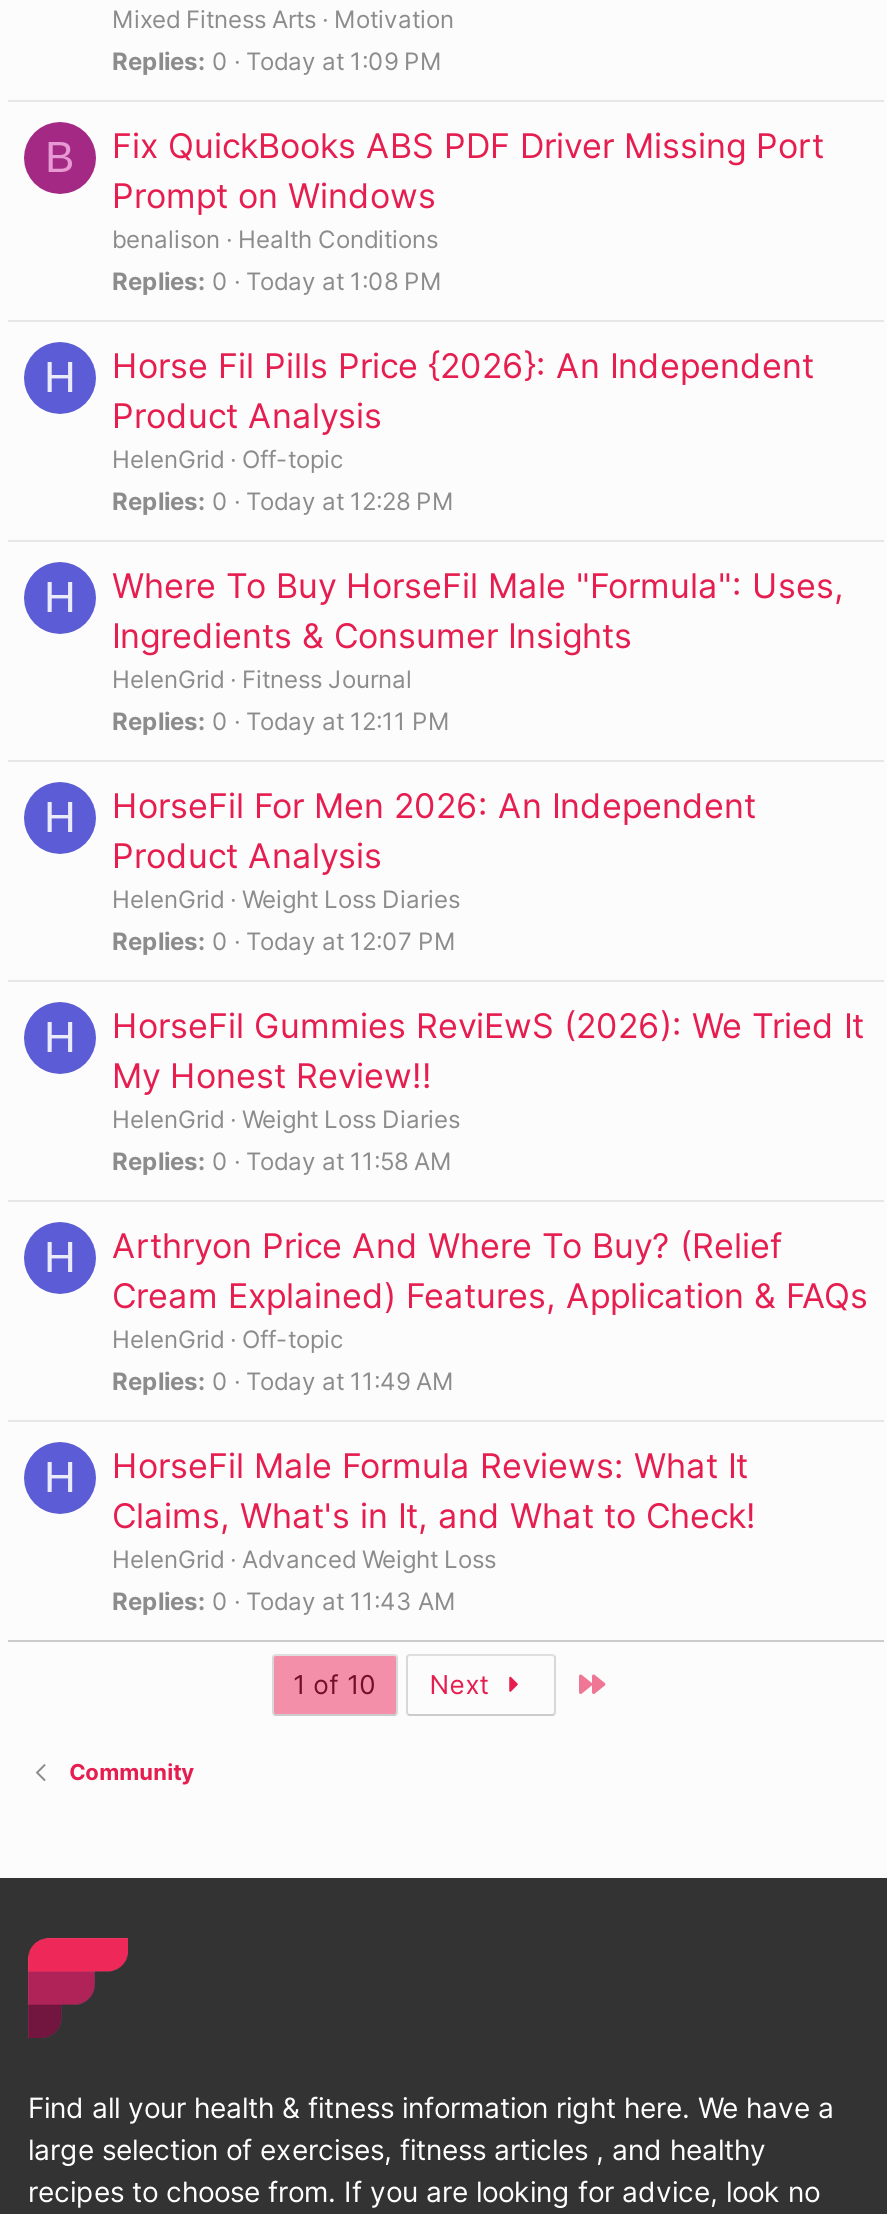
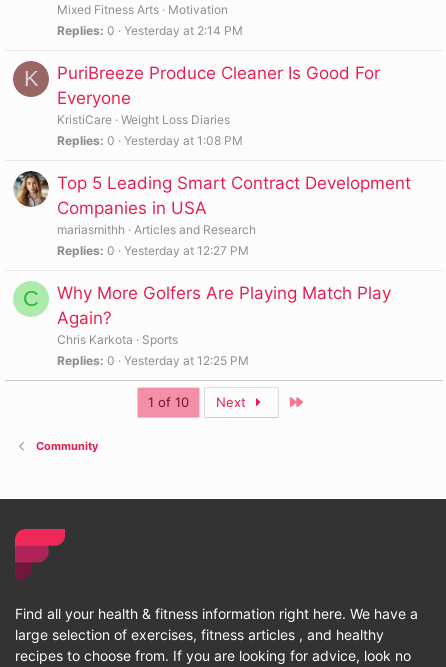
[44,46,868,1616] Replies 0 Today at 1:09 PM | B | Fix QuickBooks ABS PDF Driver Missing Port | Prompt on Windows | benalison Health Conditions | Replies 0 Today at 1:08 PM | H | Horse Fil Pills Price {2026}: An Independent | Product Analysis | HelenGrid Off-topic | Replies 0 Today at 12:28 PM | H | Where To Buy HorseFil Male "Formula": Uses, | Ingredients & Consumer Insights | HelenGrid Fitness Journal | Replies 0 Today at 12:11 PM | H | HorseFil For Men 2026: An Independent | Product Analysis | HelenGrid Weight Loss Diaries | Replies 0 Today at 12:07 PM | H | HorseFil Gummies ReviEwS (2026): We Tried It | My Honest Review!! | HelenGrid Weight Loss Diaries | Replies 0 Today at 11:58 AM | H | Arthryon Price And Where To Buy? (Relief | Cream Explained) Features, Application & FAQs | HelenGrid Off-topic | Replies 0 Today at 11:49 AM | H | HorseFil Male Formula Reviews: What It | Claims, What's in It, and What to Check! | HelenGrid Advanced Weight Loss | Replies 0 Today at 11:43 AM -> [23,23,411,368] Replies 0 Yesterday at 2:14 PM | K | PuriBreeze Produce Cleaner Is Good For | Everyone | KristiCare Weight Loss Diaries | Replies 0 Yesterday at 1:08 PM | Top 5 Leading Smart Contract Development | Companies in USA | mariasmithh Articles and Research | Replies 0 Yesterday at 12:27 PM | C | Why More Golfers Are Playing Match Play | Again? | Chris Karkota Sports | Replies 0 Yesterday at 12:25 PM

